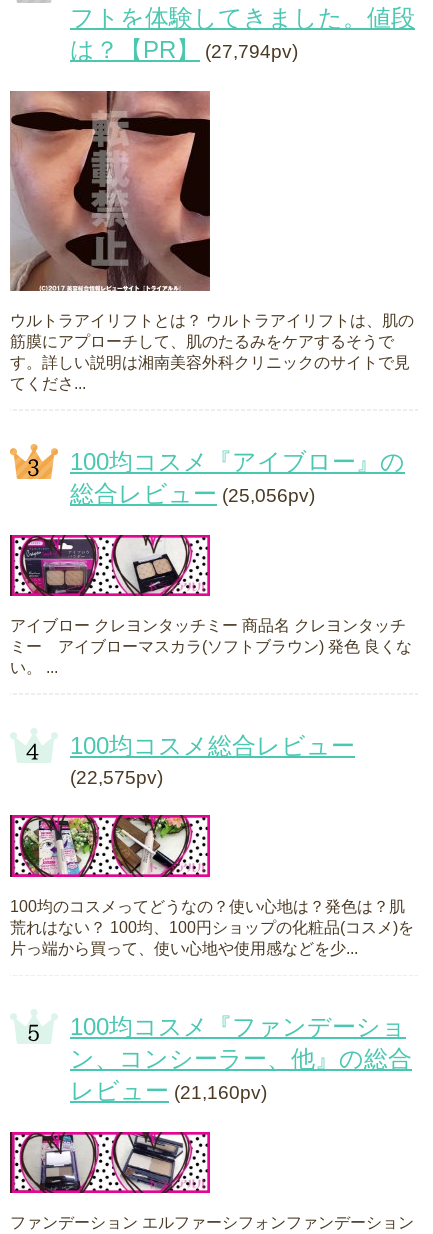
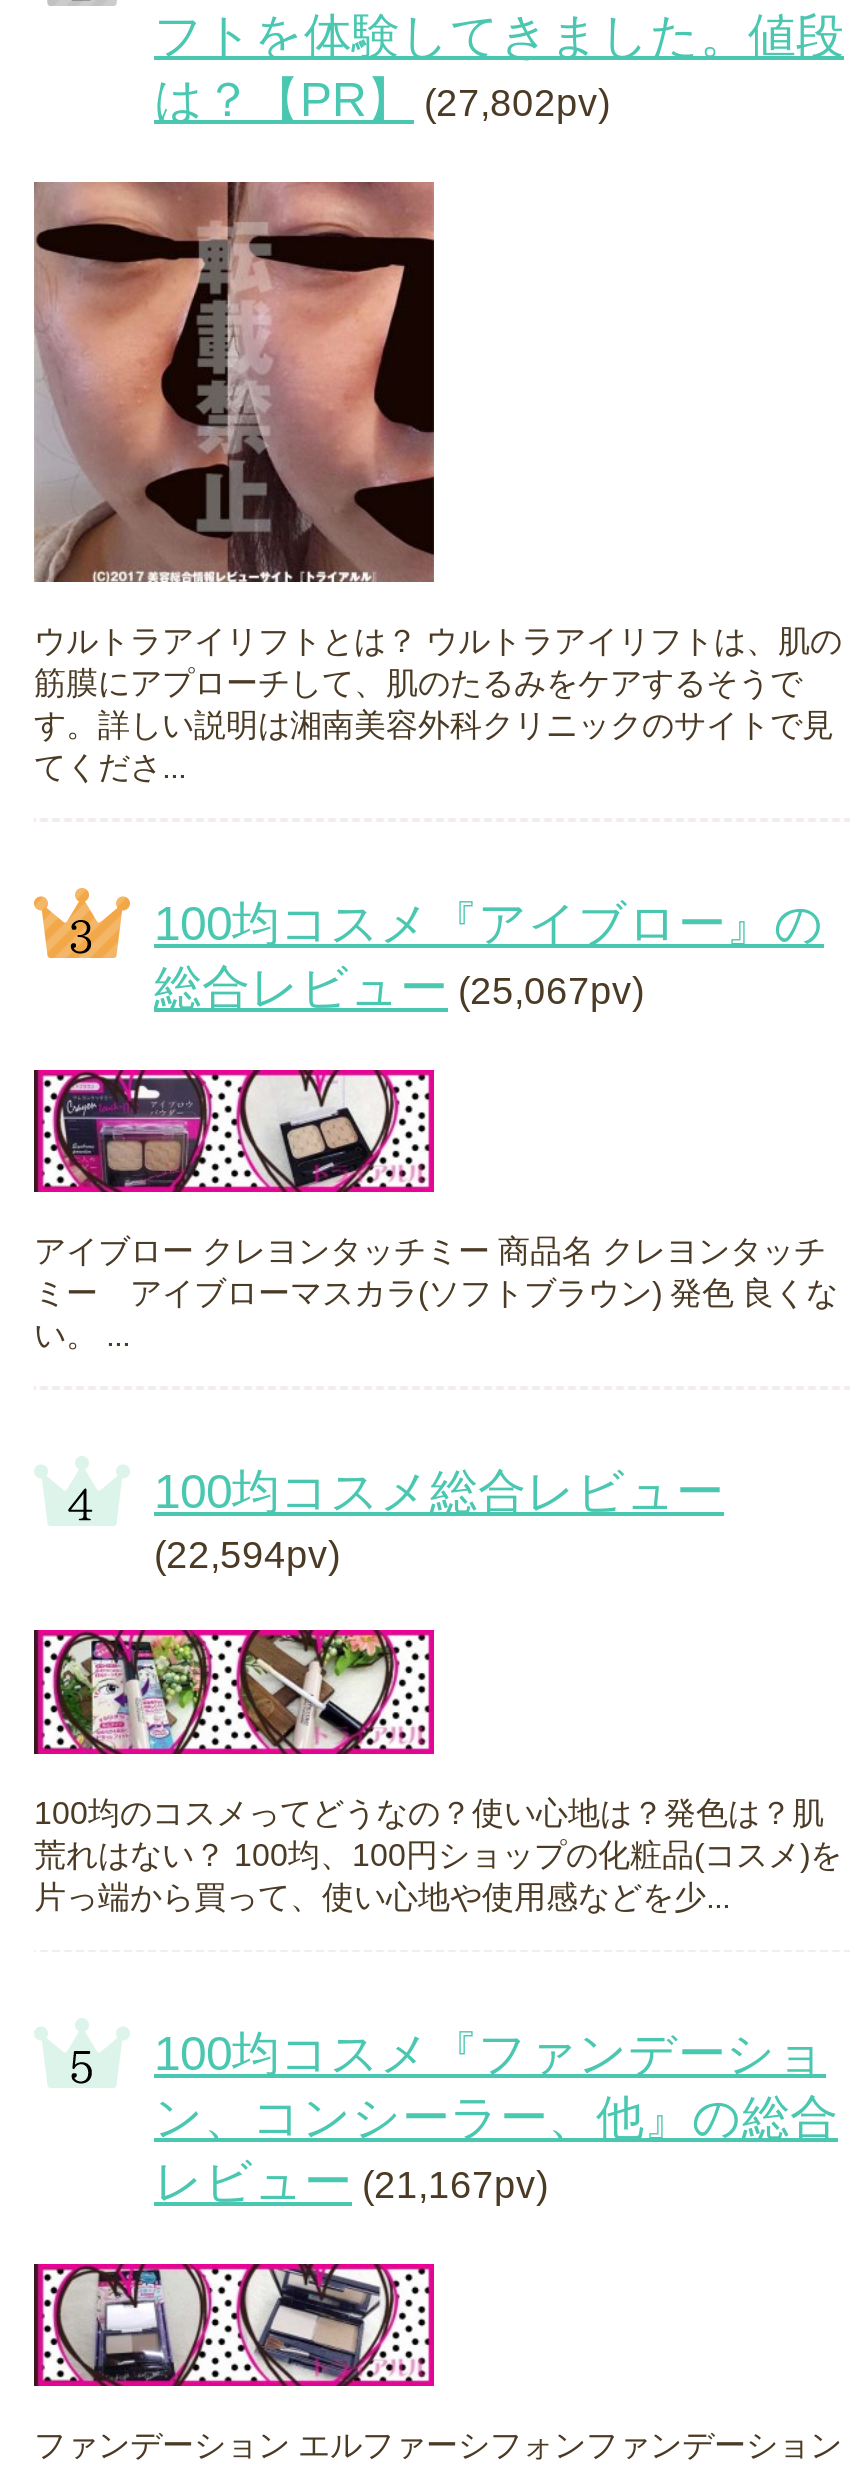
[70,36,298,63] は？【PR】(27,794pv) -> [154,72,610,126] は？【PR】(27,802pv)
[70,480,315,507] 総合レビュー(25,056pv) -> [154,960,644,1014] 総合レビュー(25,067pv)
[70,767,163,788] (22,575pv) -> [154,1535,340,1577] (22,594pv)
[70,1077,267,1104] レビュー(21,160pv) -> [154,2153,548,2207] レビュー(21,167pv)

